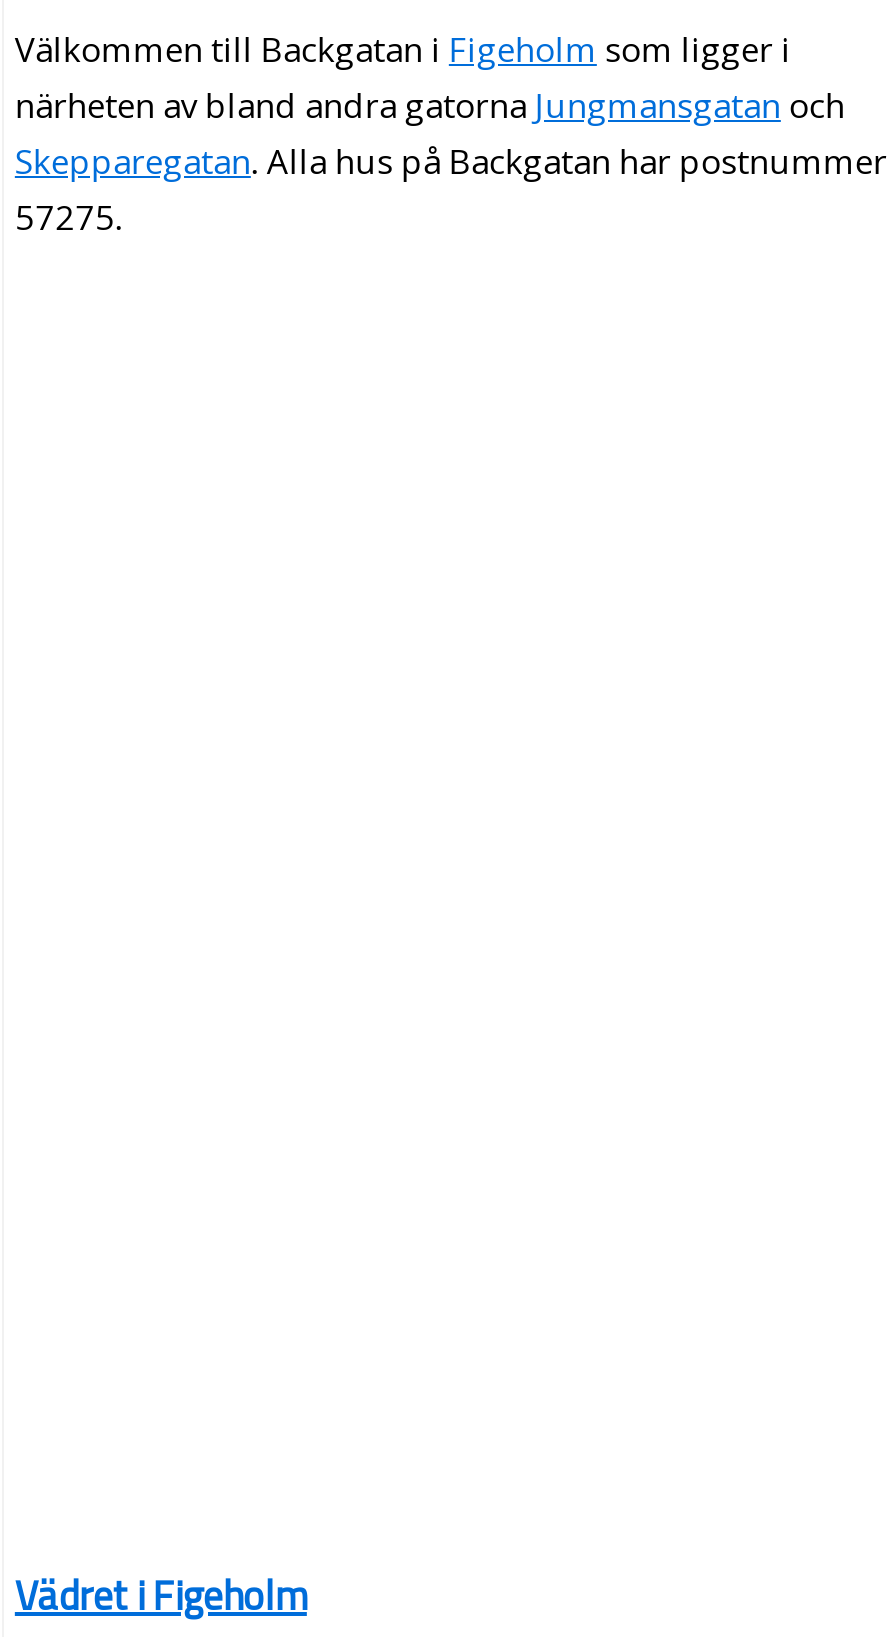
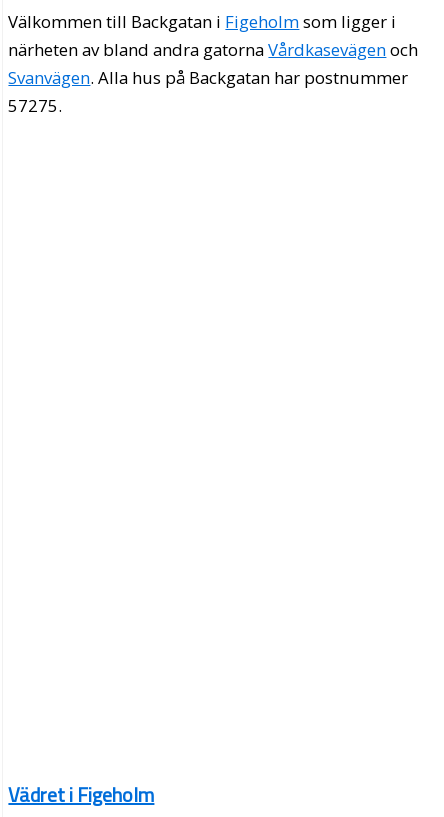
[15,82,845,128] närheten av bland andra gatorna Jungmansgatan och -> [8,38,418,61] närheten av bland andra gatorna Vårdkasevägen och
[15,138,887,184] Skepparegatan. Alla hus på Backgatan har postnummer -> [8,66,408,89] Svanvägen. Alla hus på Backgatan har postnummer

